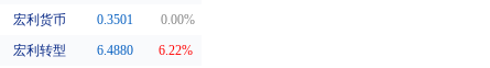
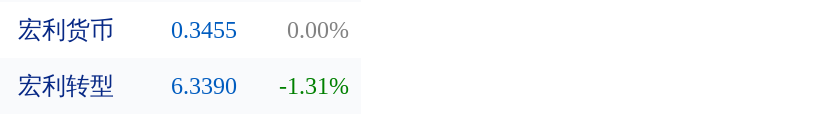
[97,12,195,27] 0.3501 0.00% -> [171,16,349,44] 0.3455 0.00%
[97,43,133,58] 6.4880 -> [171,72,237,100] 6.3390
[159,43,193,58] 6.22% -> [279,72,349,100] -1.31%

